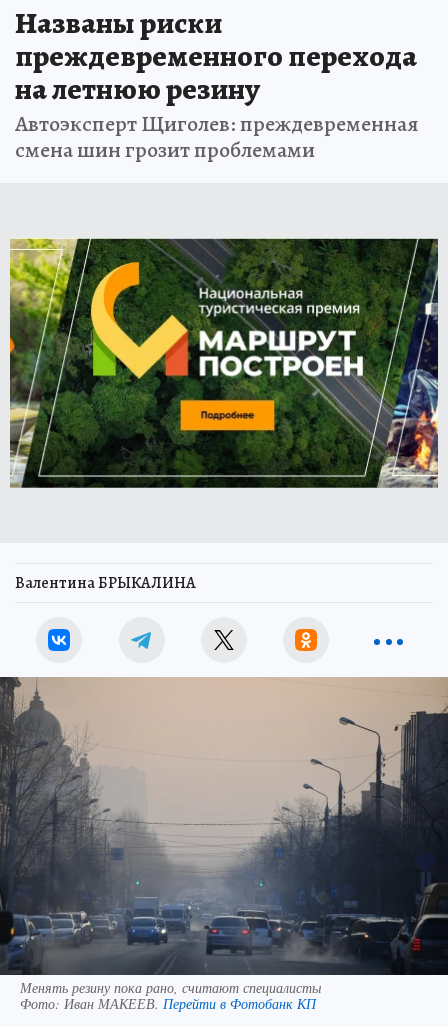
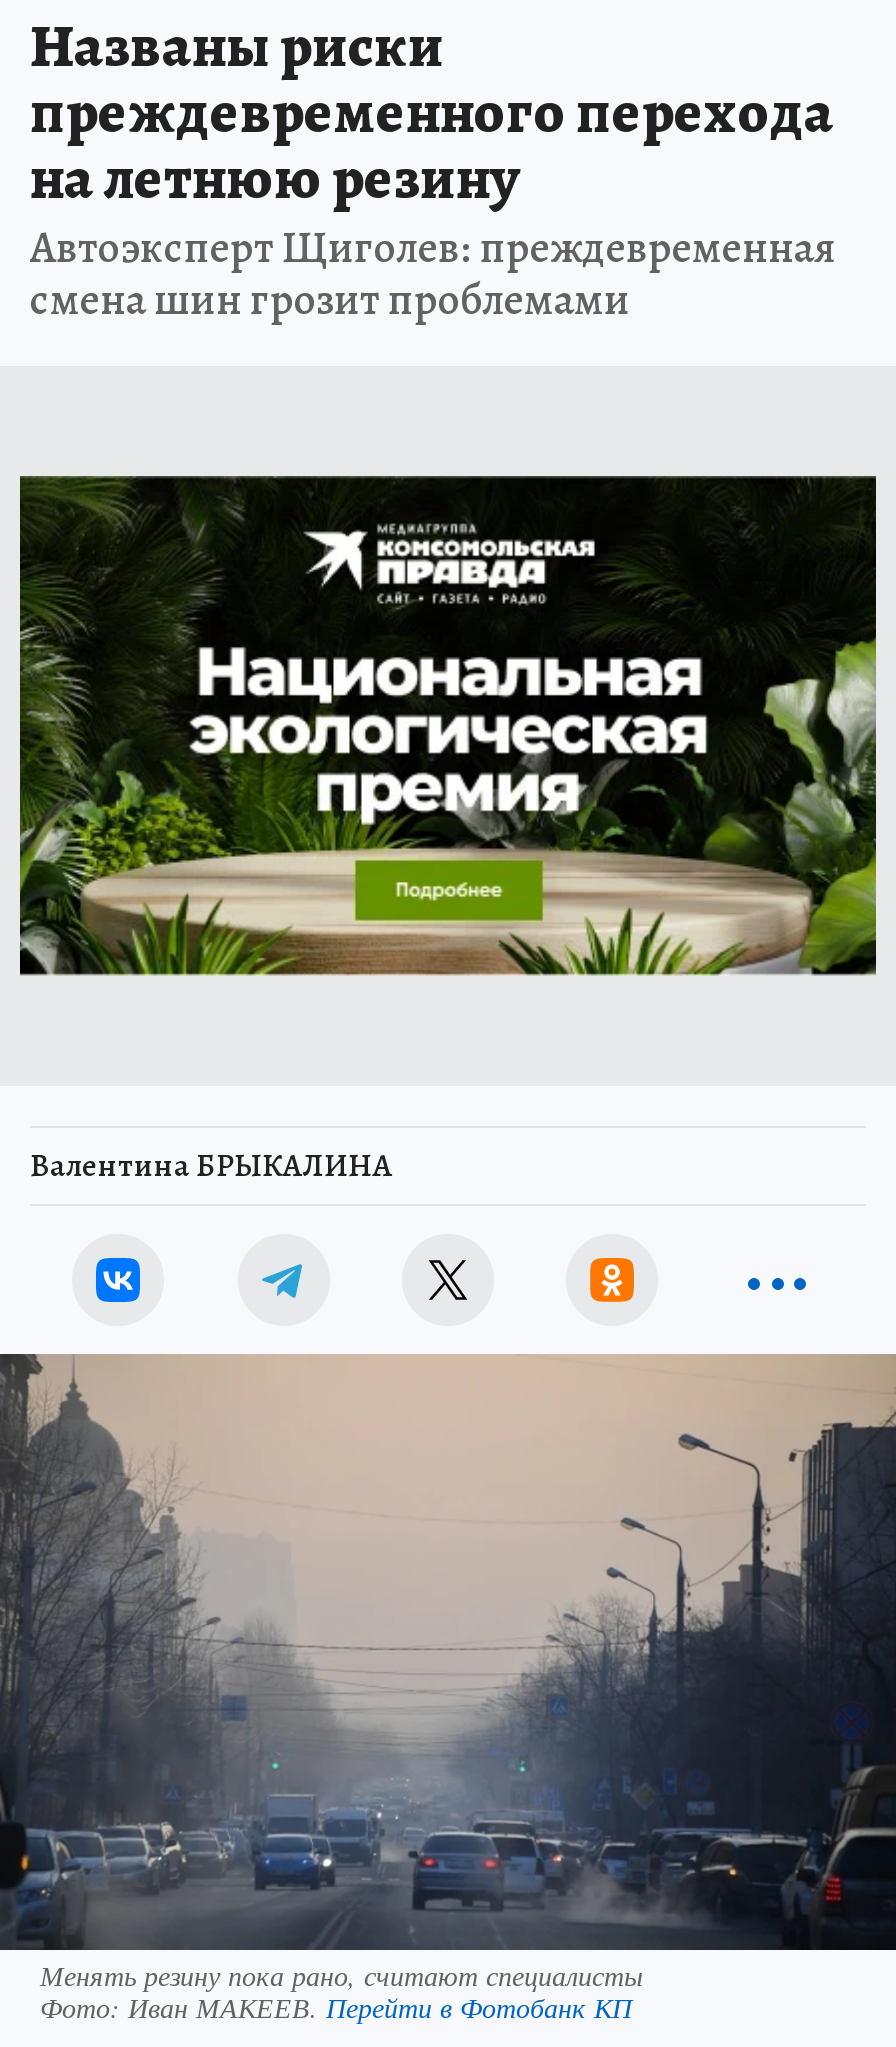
[9,238,439,489] [image] -> [18,474,878,976] [image]

